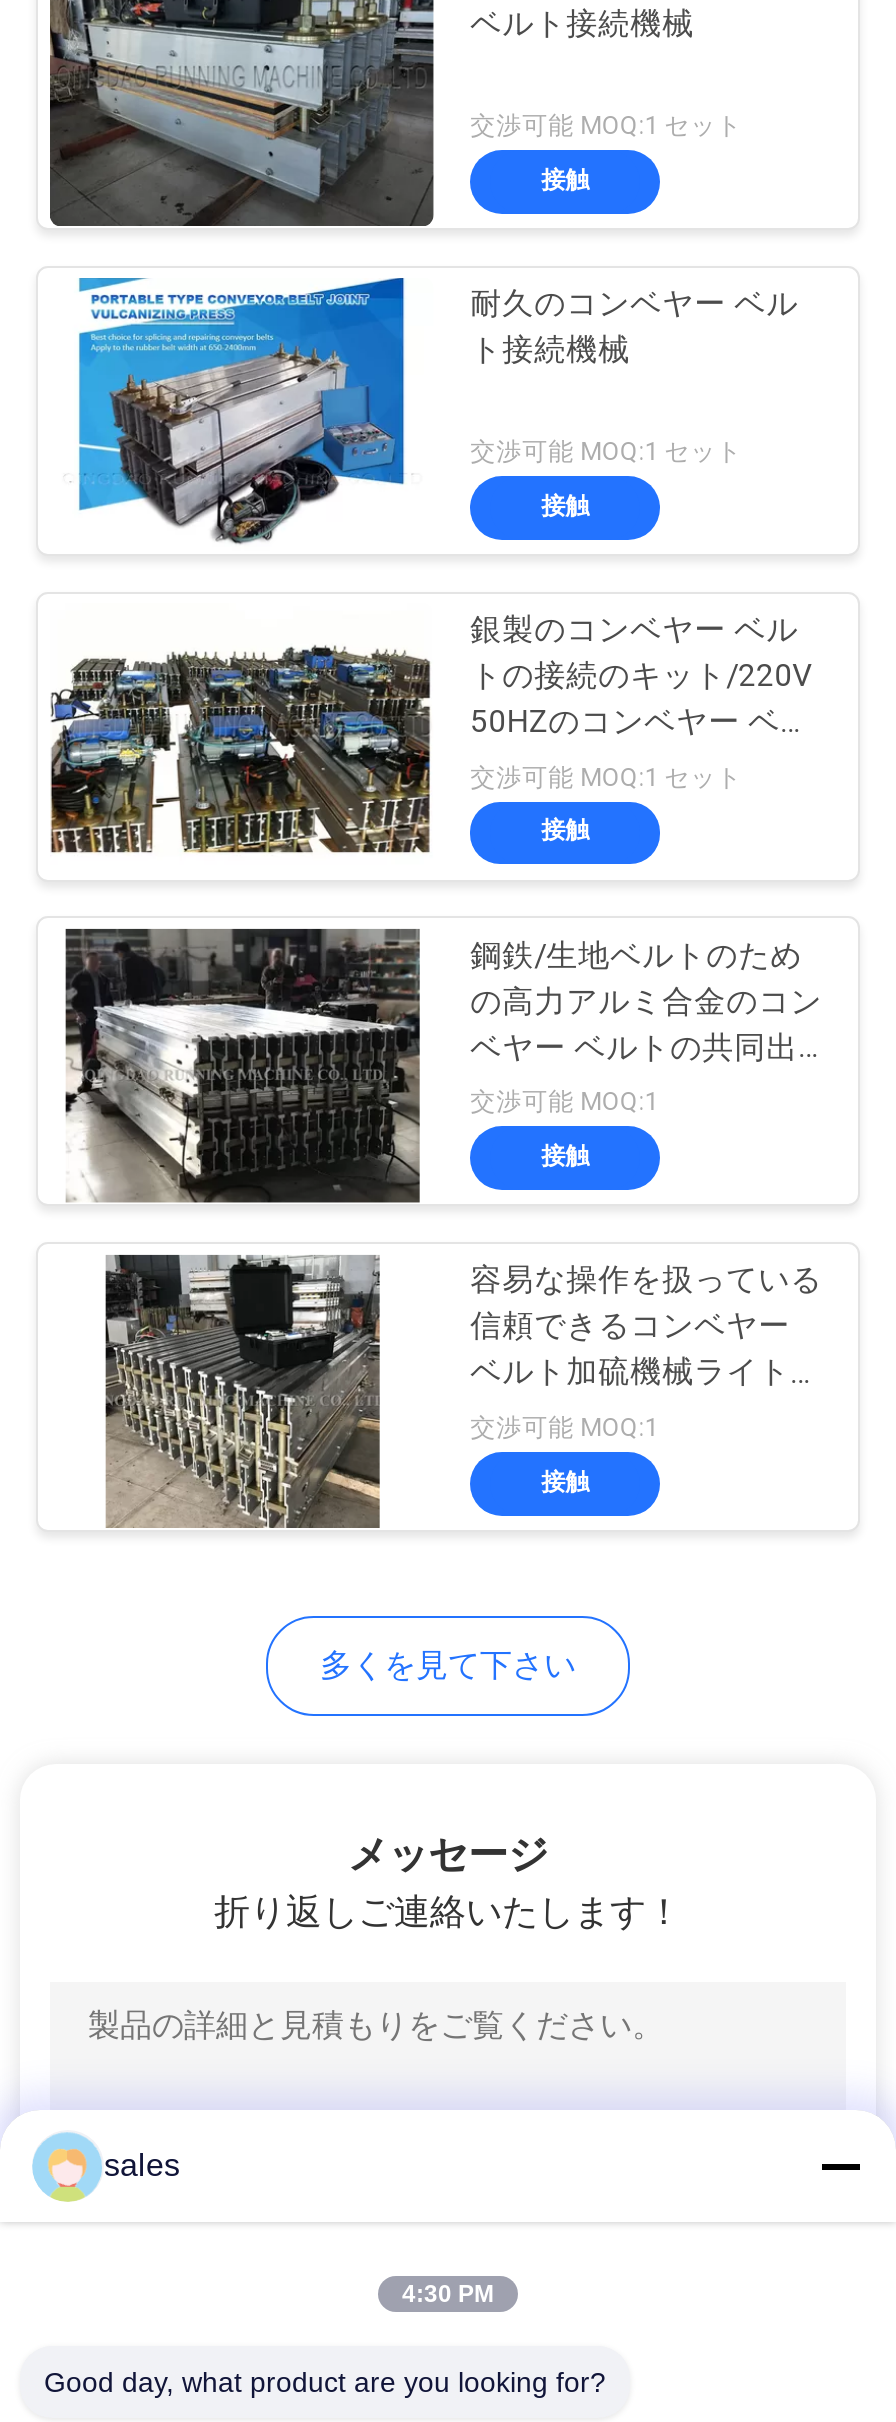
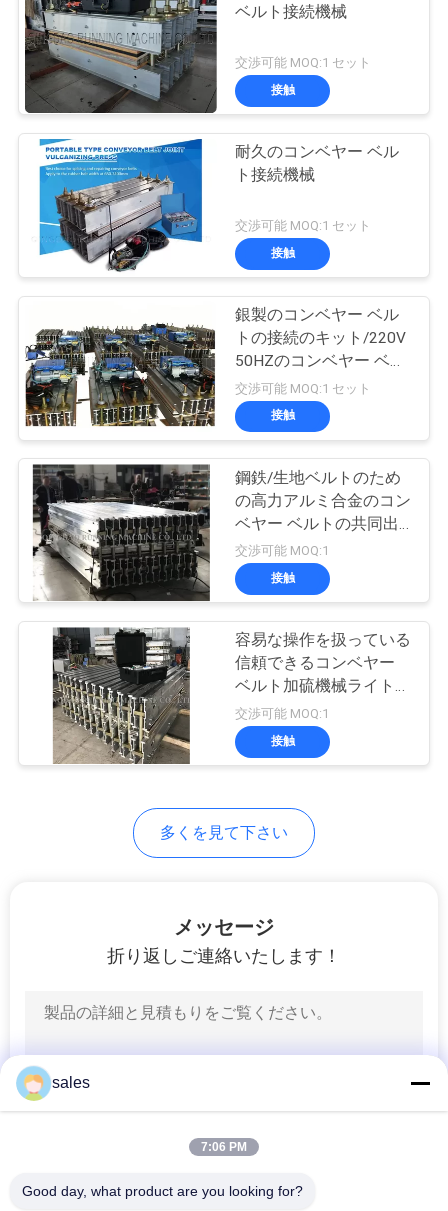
[402,2280,494,2308] 4:30 PM -> [201,1140,247,1154] 7:06 PM

